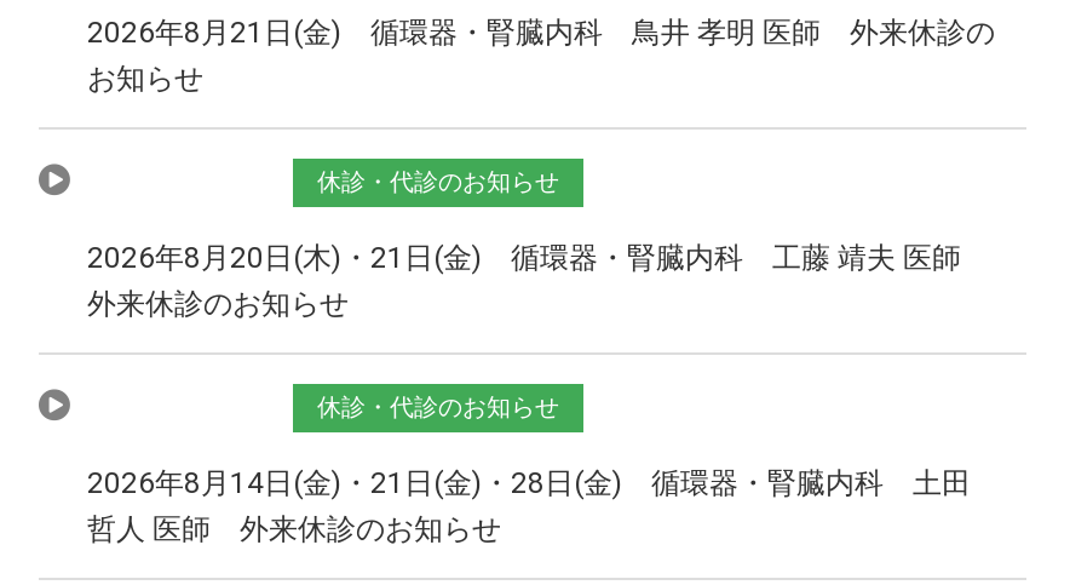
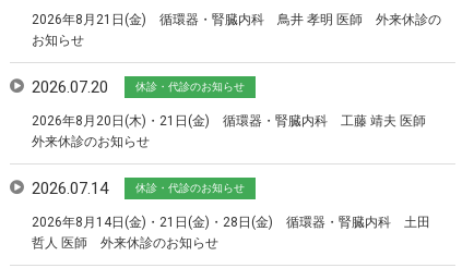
none -> [32,77,108,97] 2026.07.20
none -> [32,179,108,198] 2026.07.14

